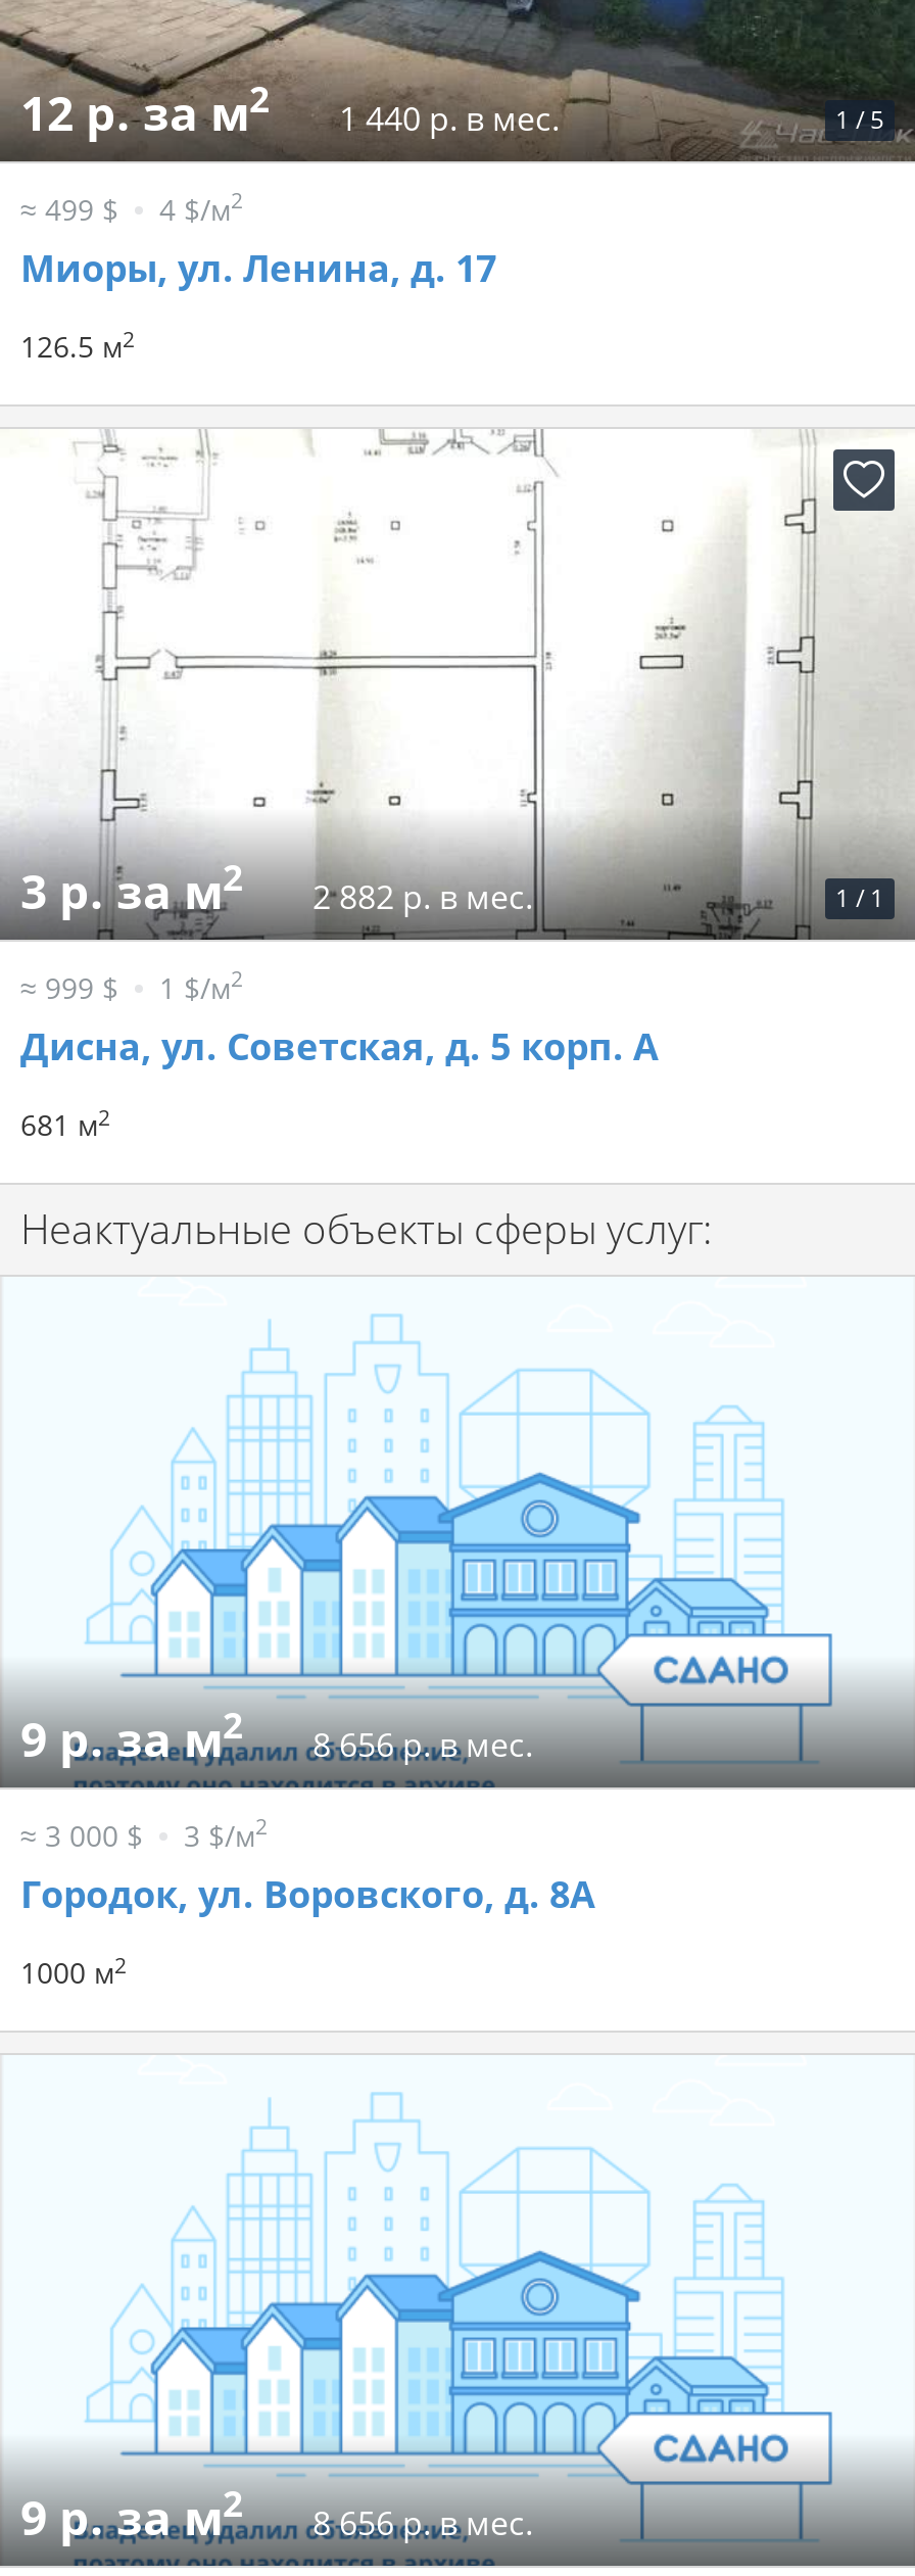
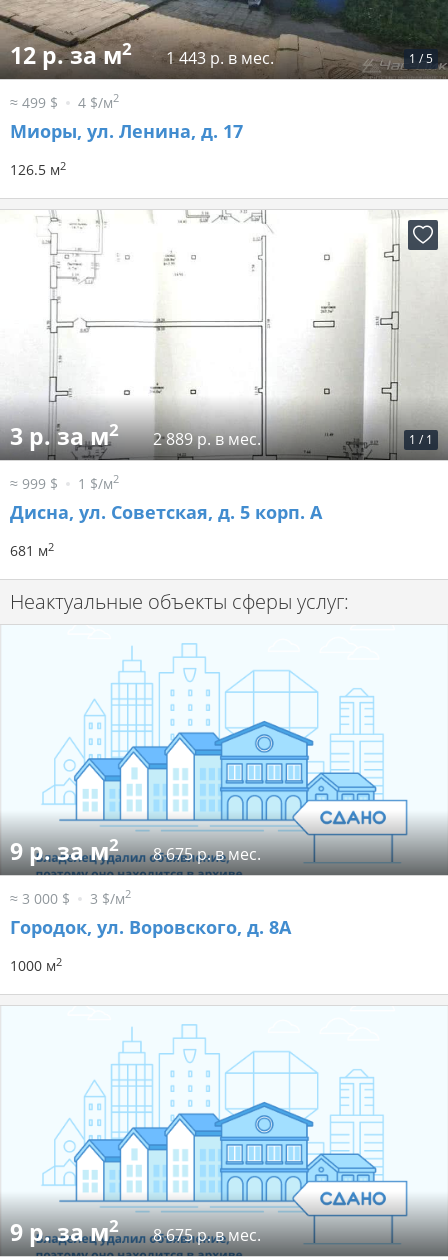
[20,76,560,145] 12 р. за м2 1 440 р. в мес. -> [10,37,274,71] 12 р. за м2 1 443 р. в мес.
[304,874,533,919] 2 882 р. в мес. -> [149,428,261,450] 2 889 р. в мес.
[304,1722,533,1767] 8 656 р. в мес. -> [149,843,261,865] 8 675 р. в мес.
[304,2500,533,2545] 8 656 р. в мес. -> [149,1224,261,1246] 8 675 р. в мес.

